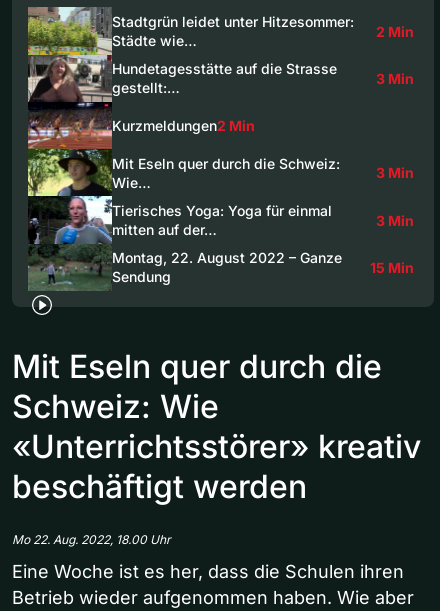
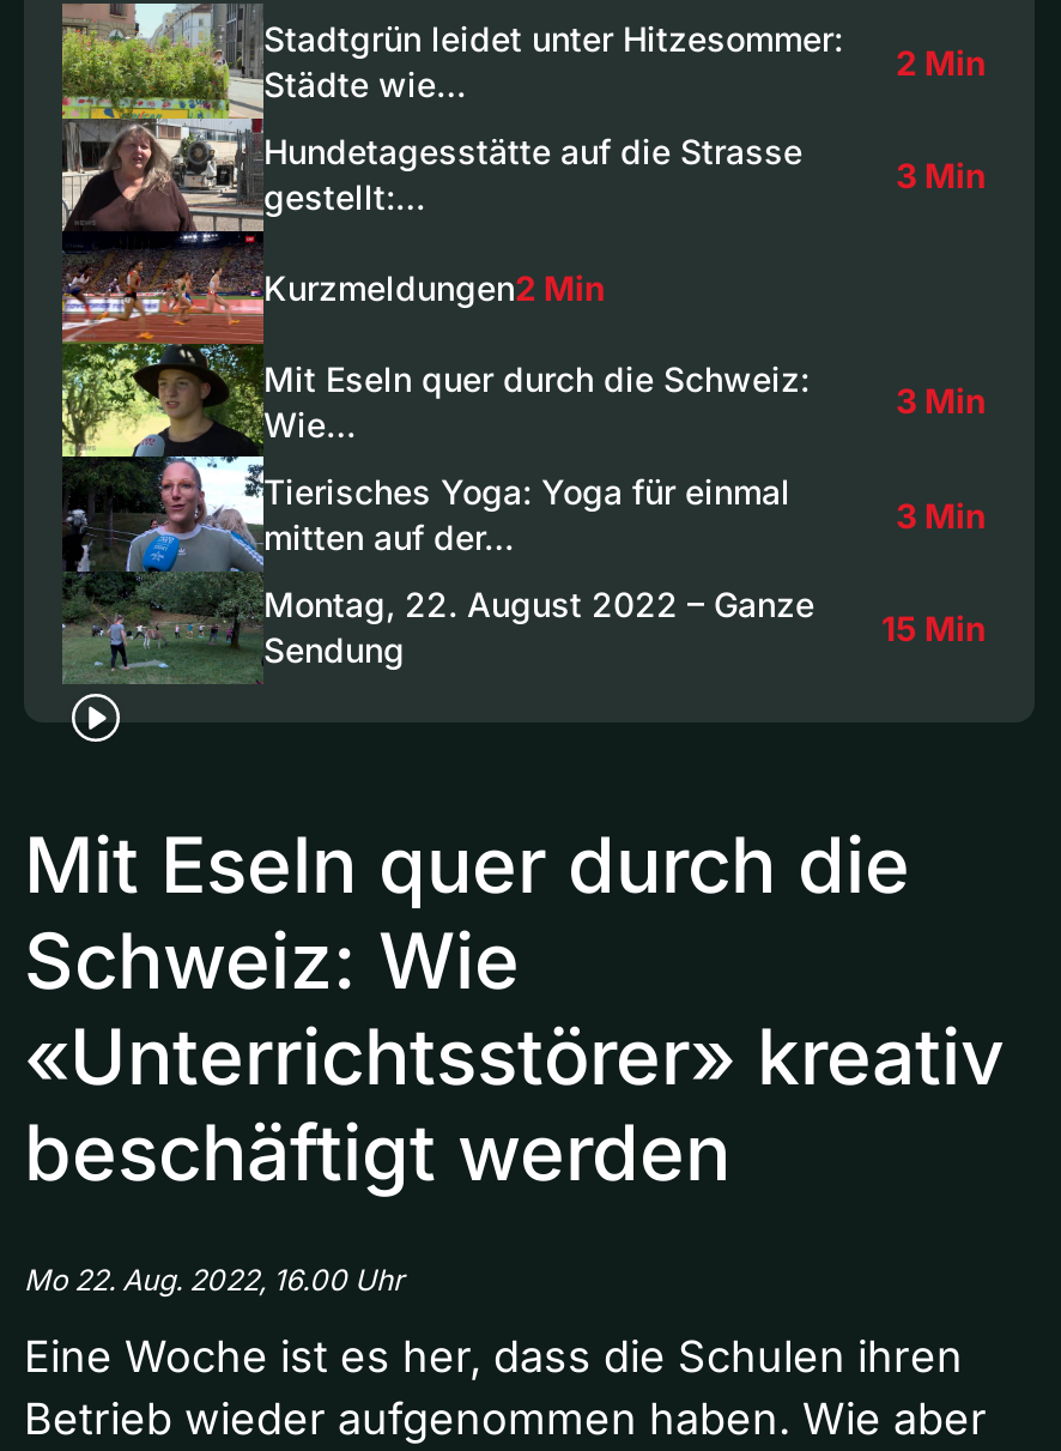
[12,532,171,547] Mo 22. Aug. 2022, 18.00 Uhr -> [24,1261,405,1297] Mo 22. Aug. 2022, 16.00 Uhr

